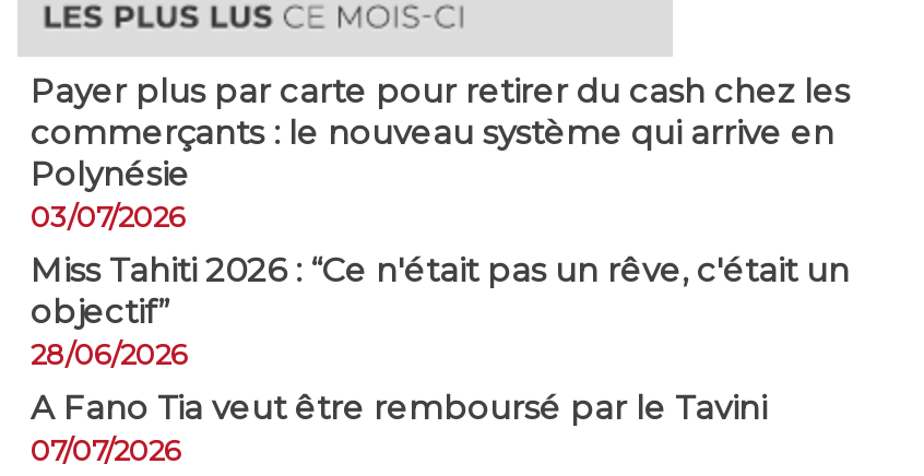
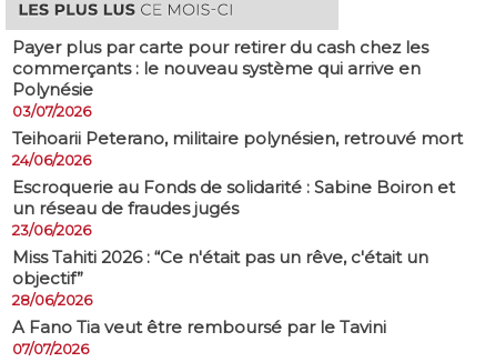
none -> [12,128,463,239] Teihoarii Peterano, militaire polynésien, retrouvé mort | 24/06/2026 | Escroquerie au Fonds de solidarité : Sabine Boiron et | un réseau de fraudes jugés | 23/06/2026

